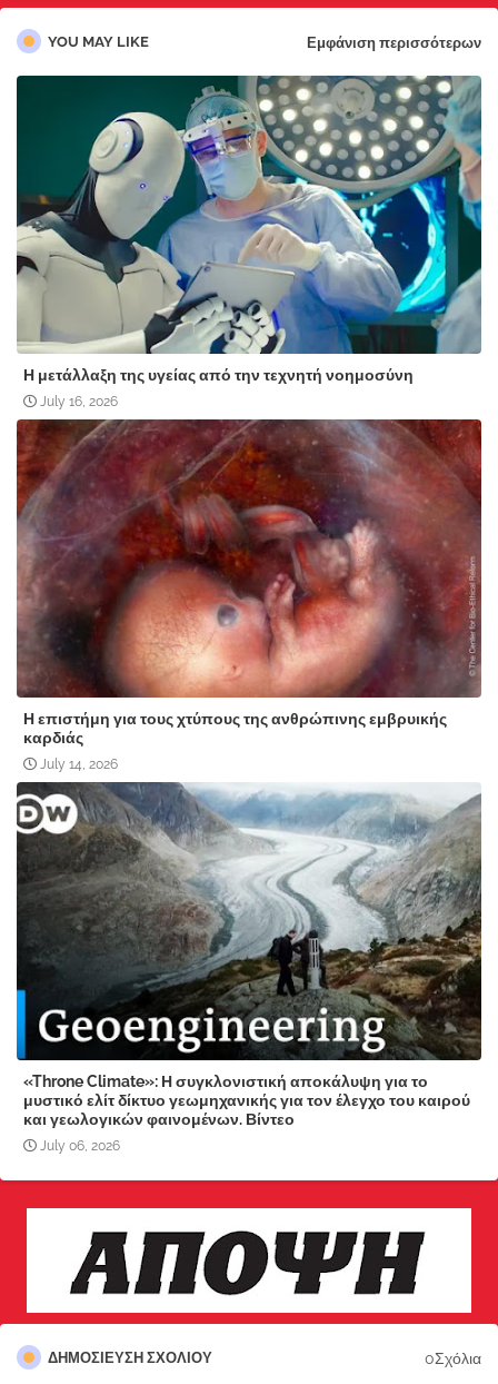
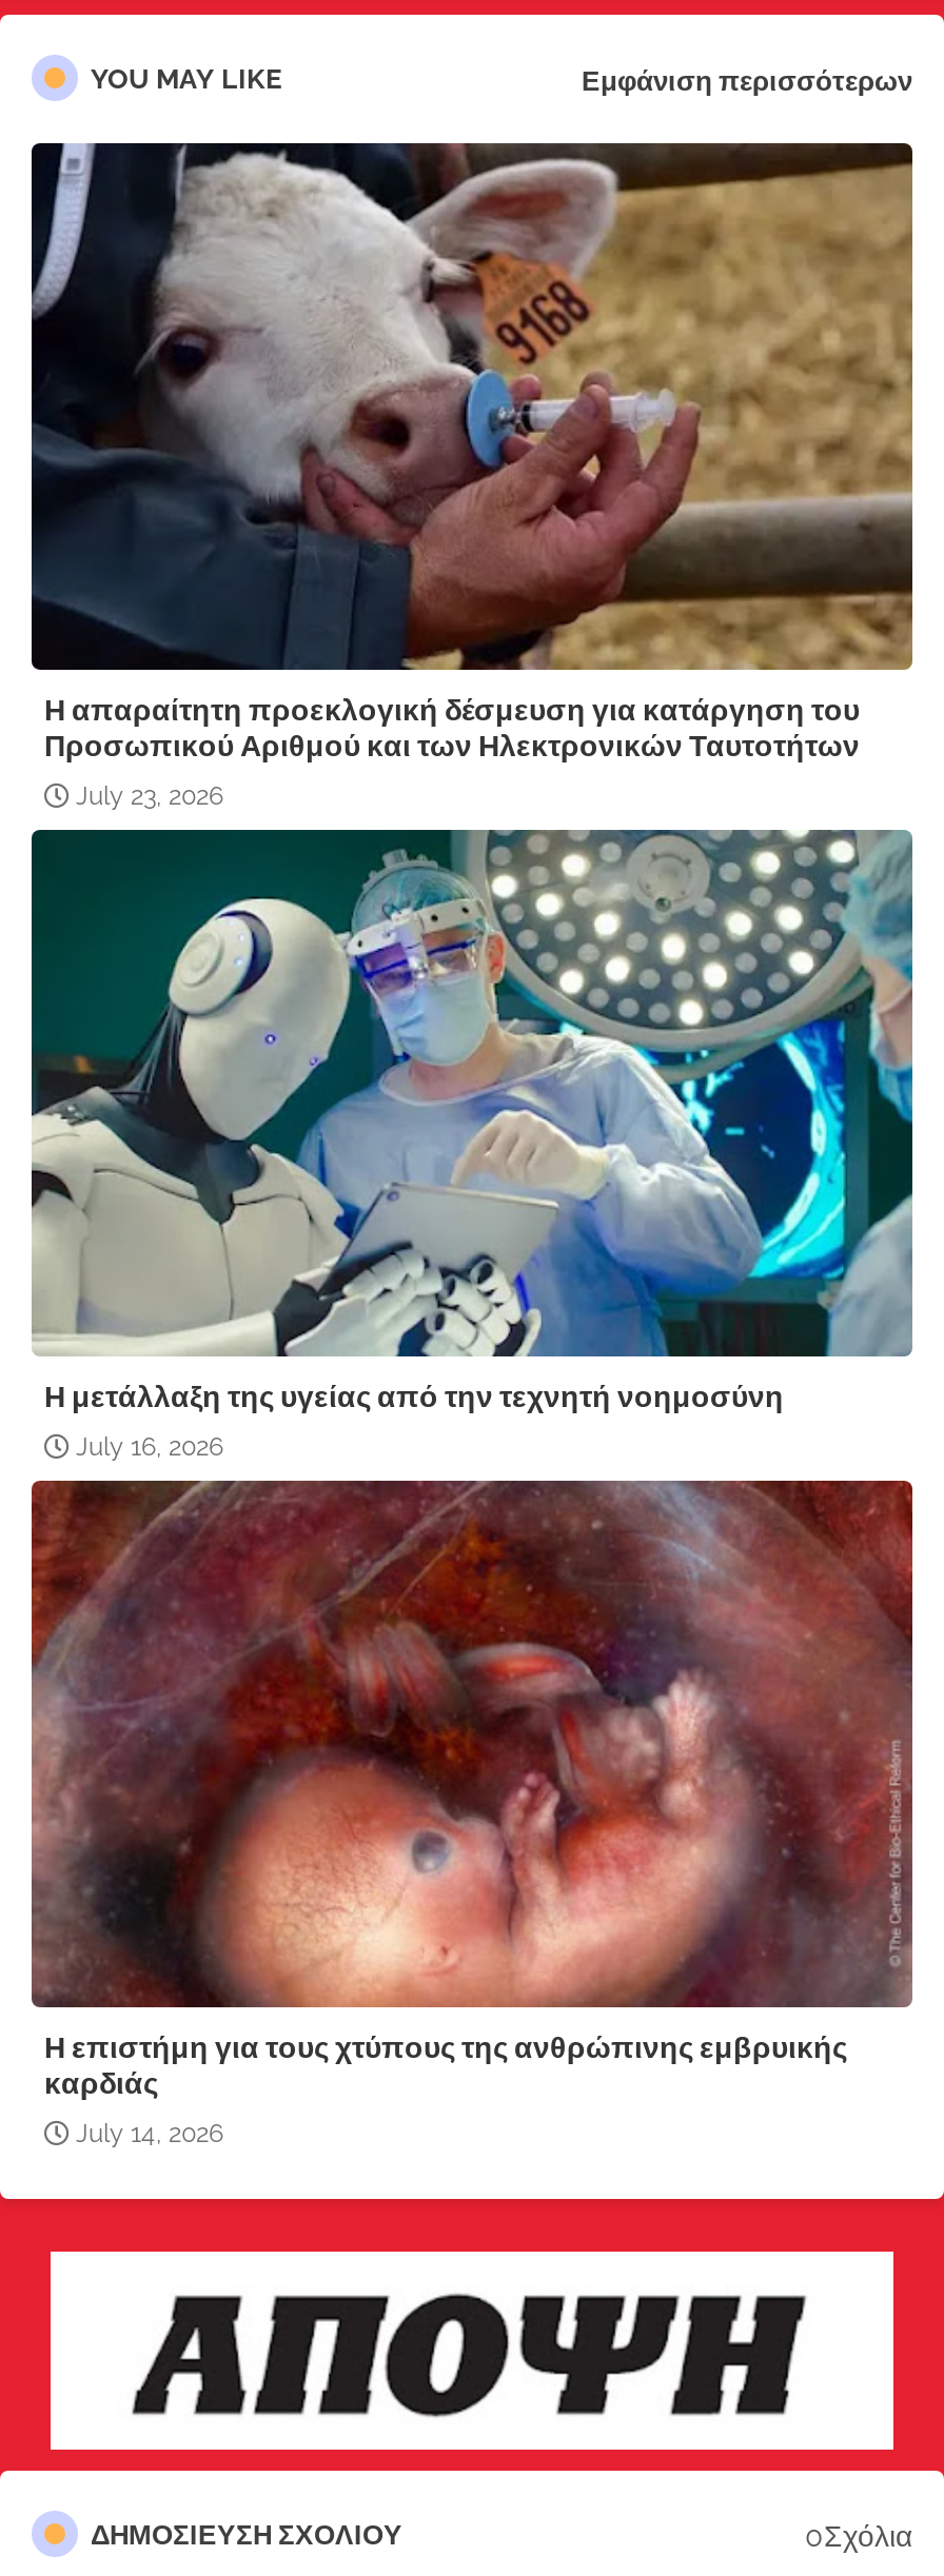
none -> [29,141,914,811] [image] | Η απαραίτητη προεκλογική δέσμευση για κατάργηση του | Προσωπικού Αριθμού και των Ηλεκτρονικών Ταυτοτήτων | July 23, 2026
moved [16,73,484,772] -> [29,826,917,2149]: [image] | Η μετάλλαξη της υγείας από την τεχνητή νοημοσύνη | July 16, 2026 | Η επιστήμη για τους χτύπους της ανθρώπινης εμβρυικής | καρδιάς | July 14, 2026
[16,781,482,1154] [image] | «Throne Climate»: Η συγκλονιστική αποκάλυψη για το | μυστικό ελίτ δίκτυο γεωμηχανικής για τον έλεγχο του καιρού | και γεωλογικών φαινομένων. Βίντεο | July 06, 2026 -> none

